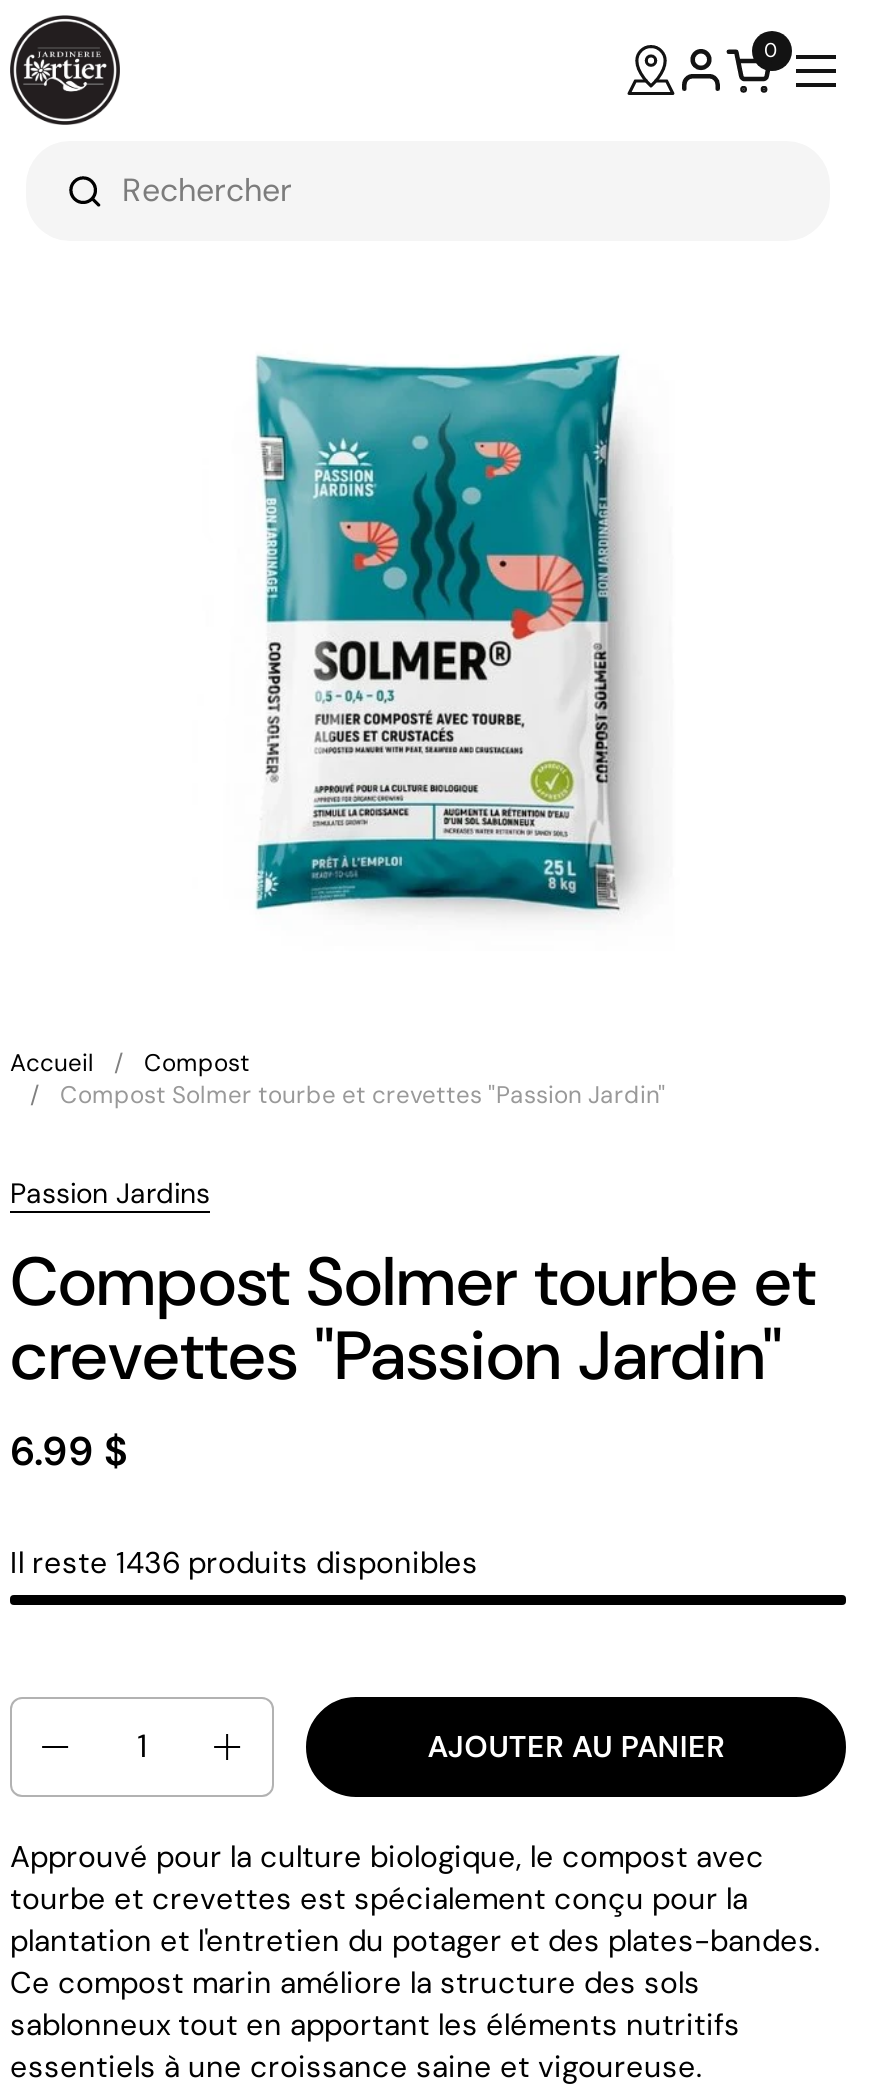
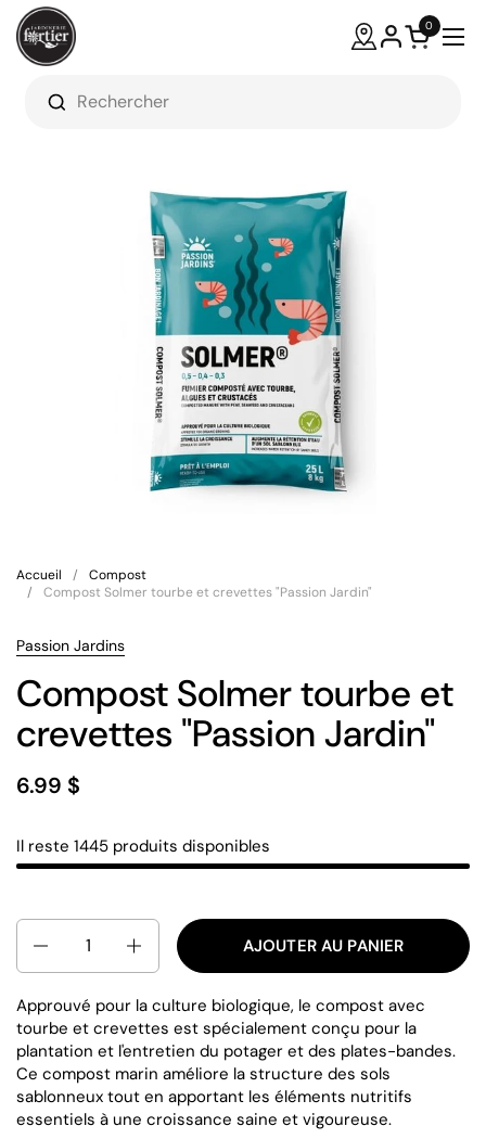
[10,1542,478,1582] Il reste 1436 produits disponibles -> [16,835,270,856] Il reste 1445 produits disponibles

